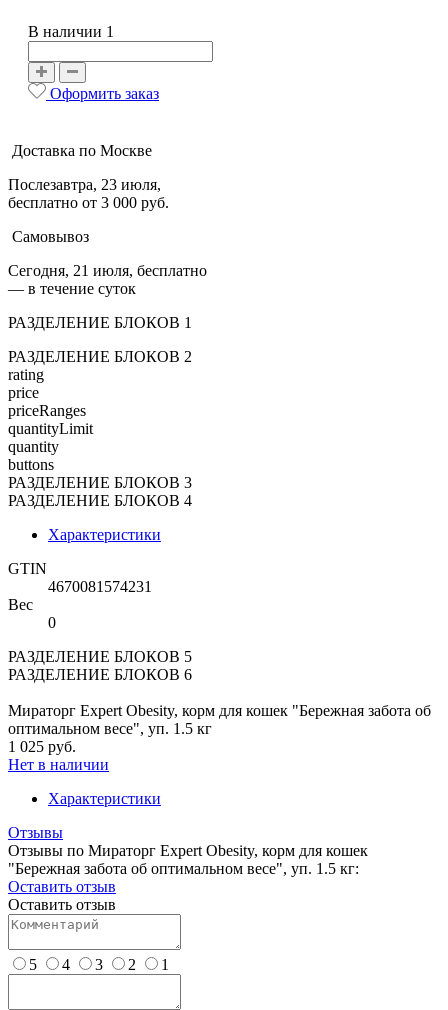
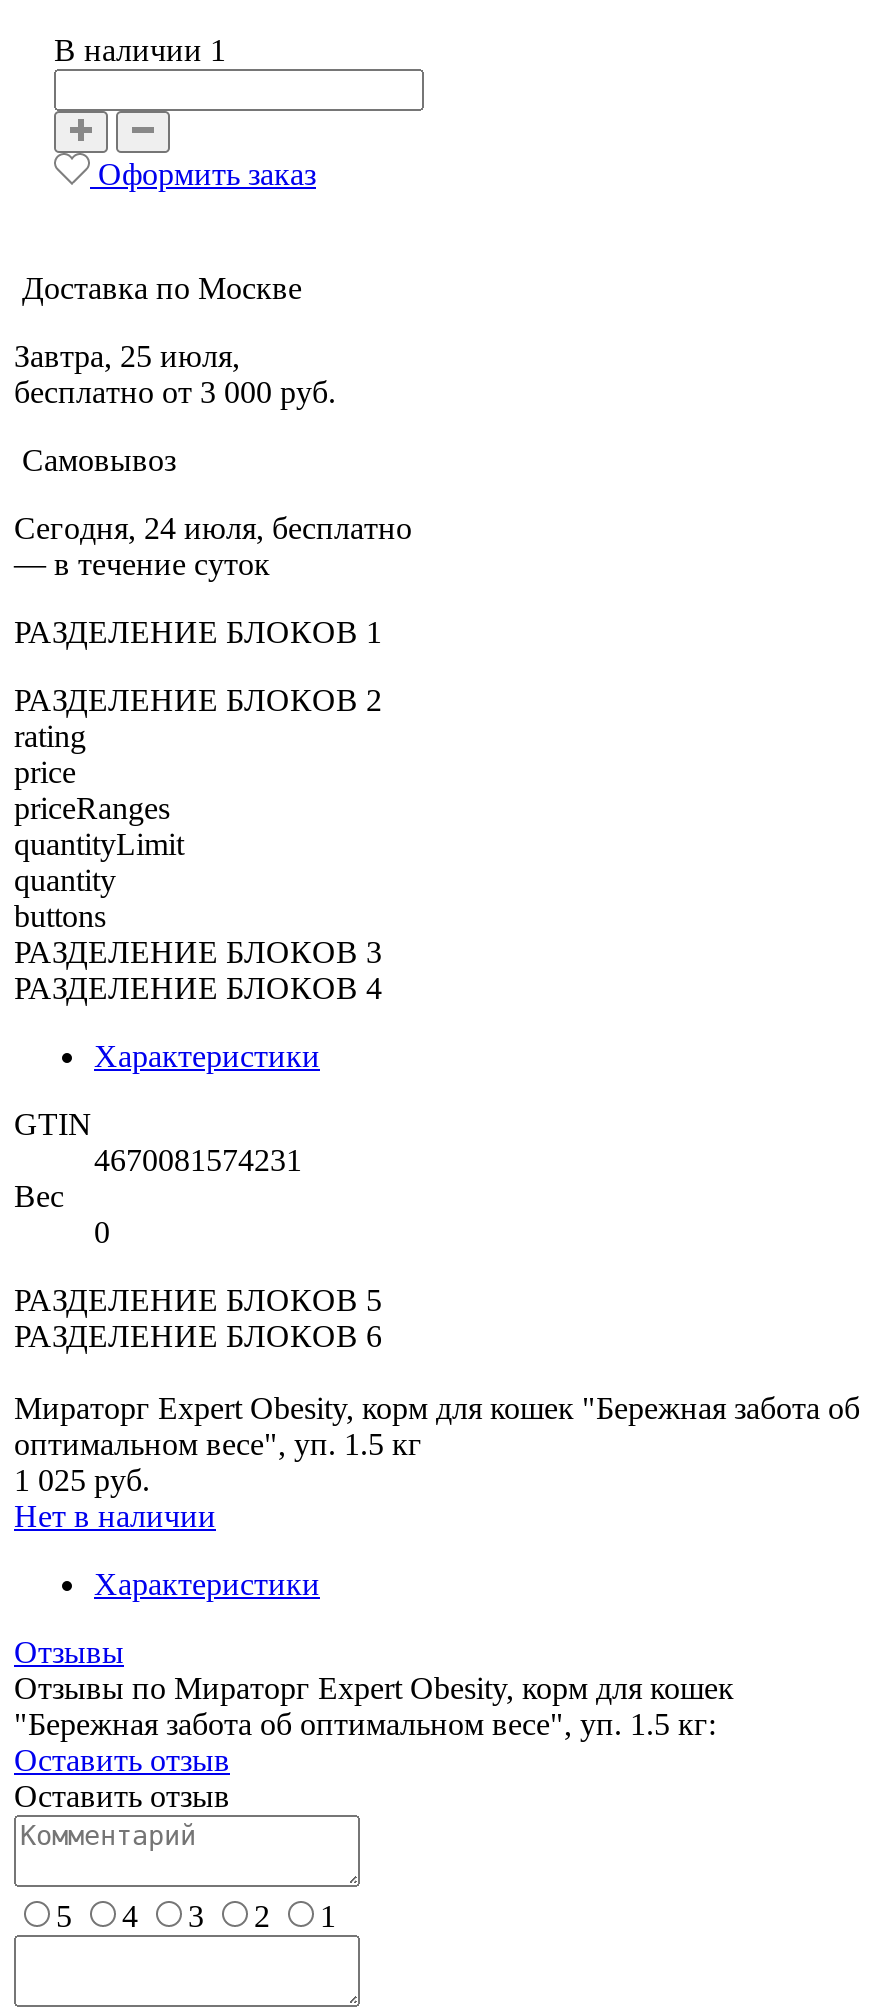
[8,176,161,193] Послезавтра, 23 июля, -> [14,339,240,373] Завтра, 25 июля,
[8,262,207,279] Сегодня, 21 июля, бесплатно -> [14,511,412,545] Сегодня, 24 июля, бесплатно

